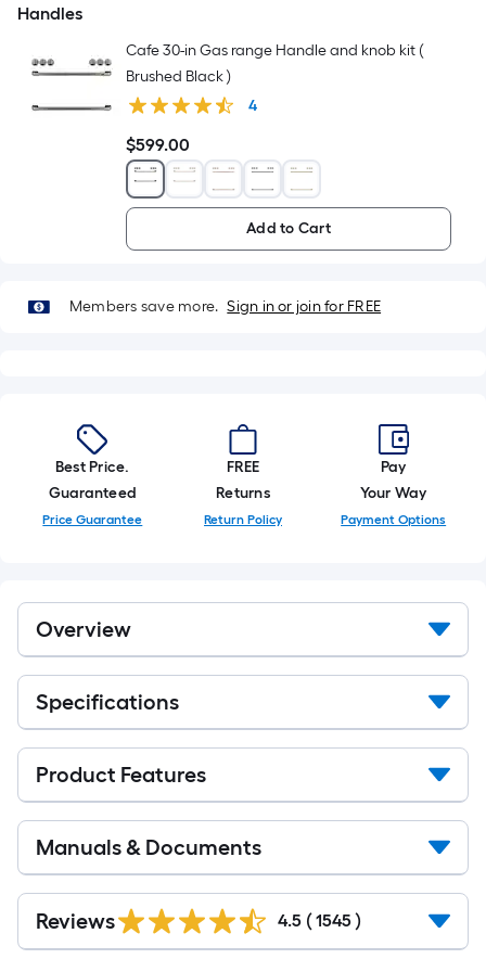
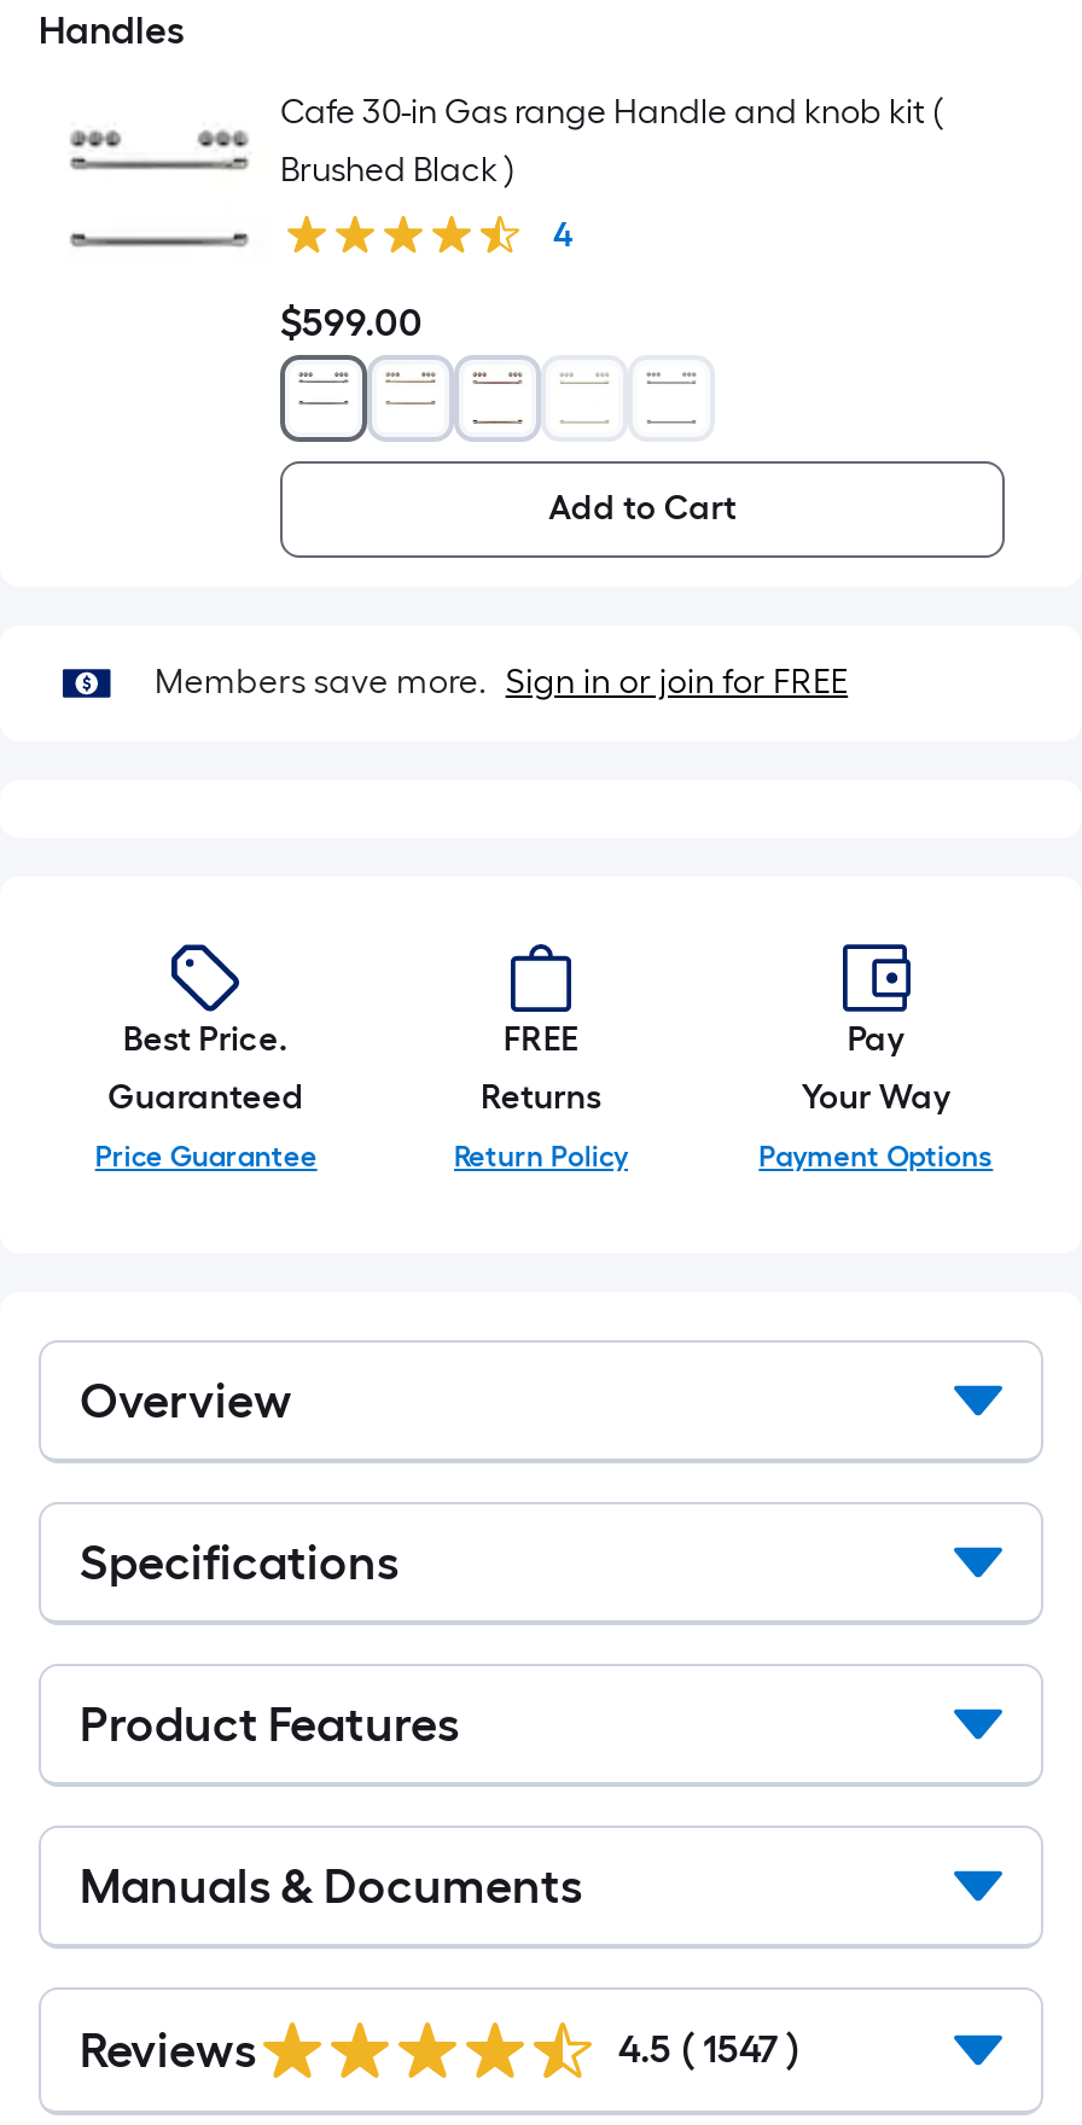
[278,910,361,930] 4.5 ( 1545 ) -> [618,2025,799,2071] 4.5 ( 1547 )

